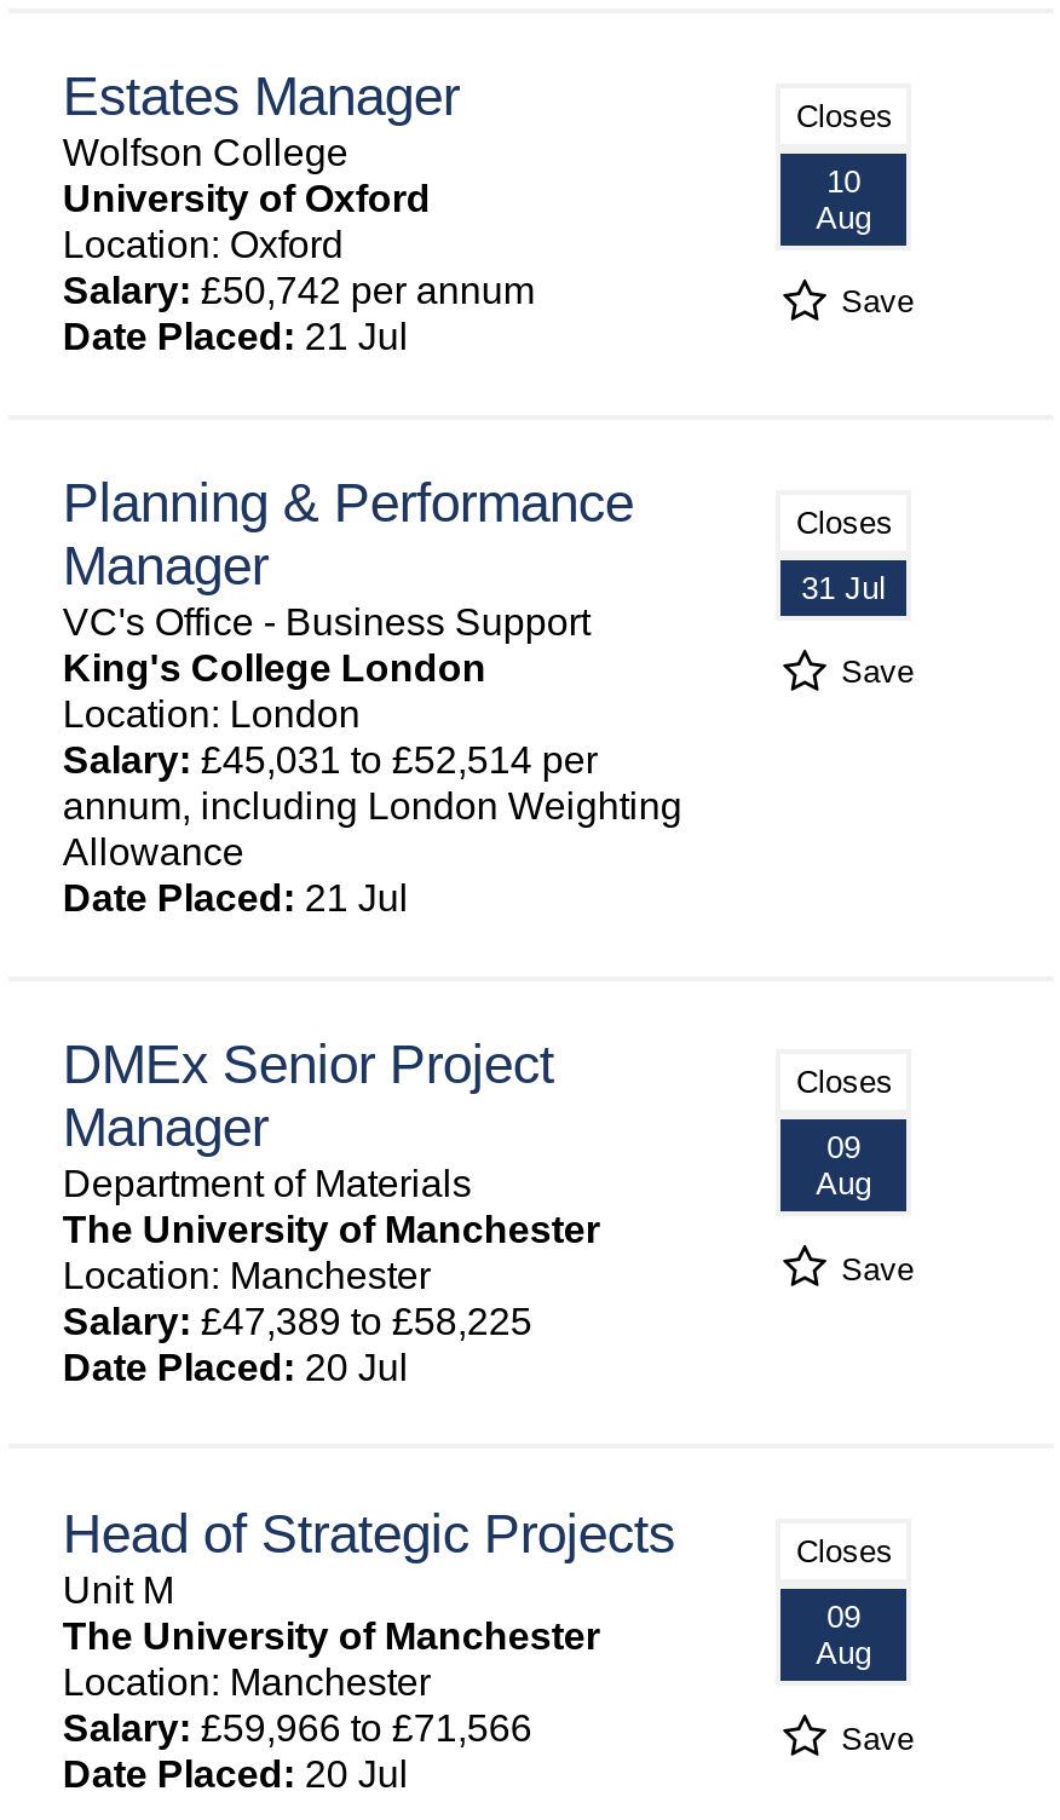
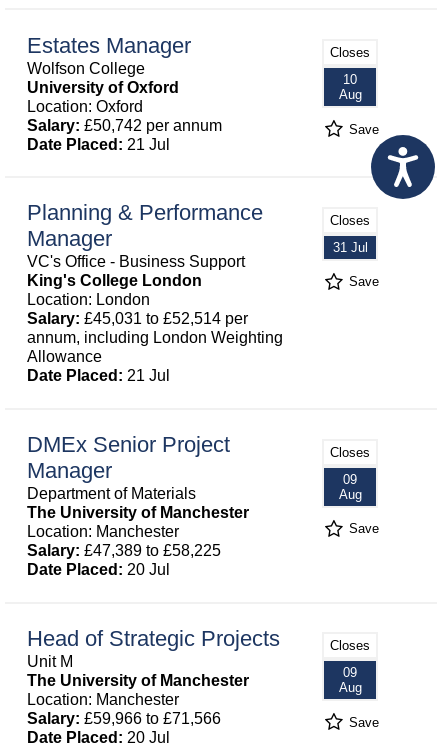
none -> [370,134,436,200] [image]

